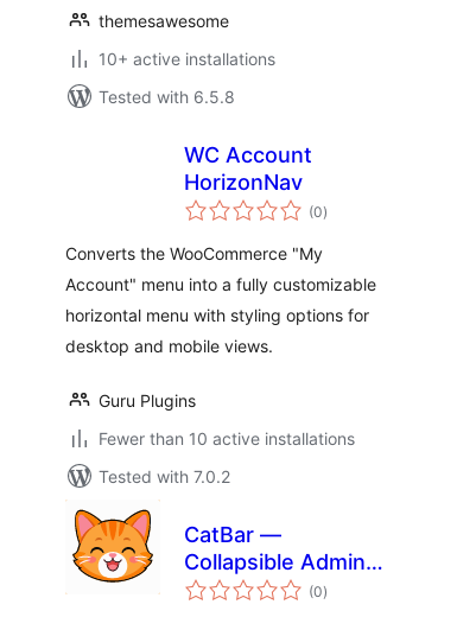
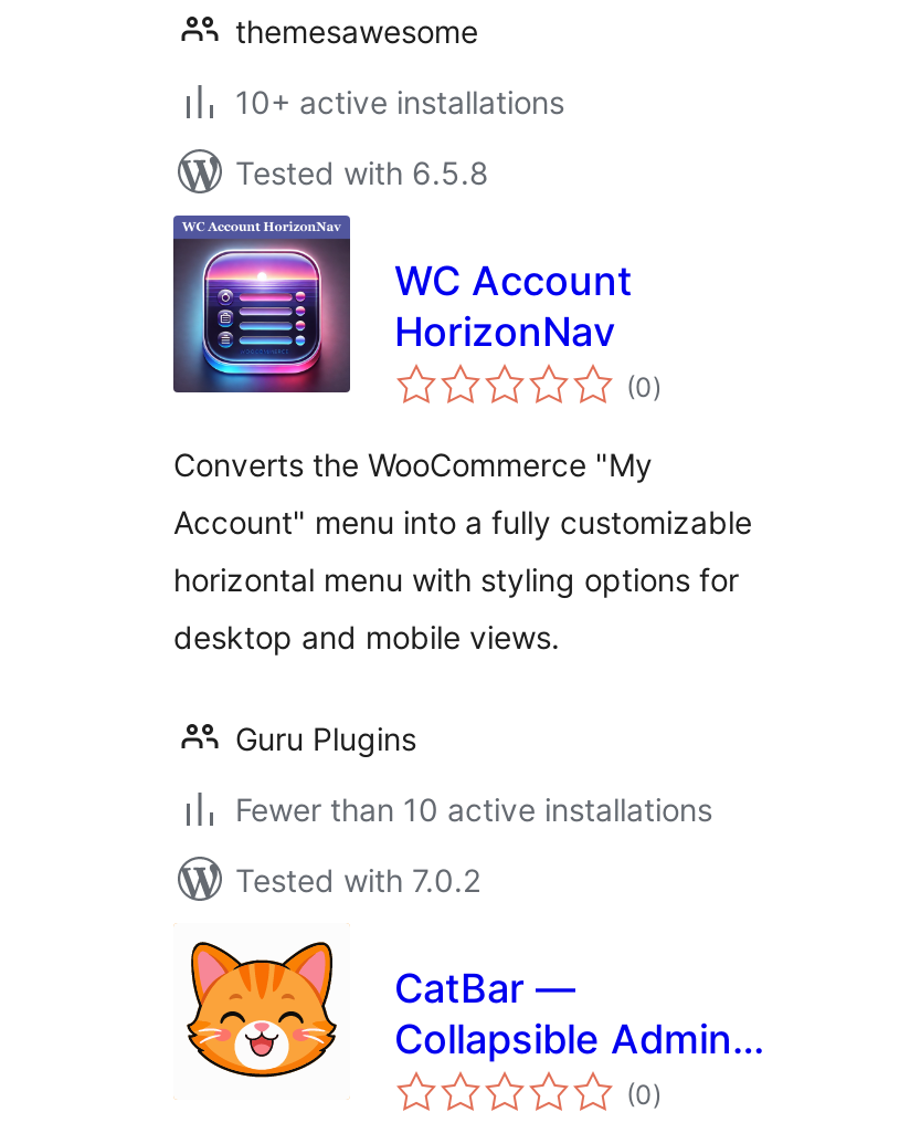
none -> [171,213,352,395] [image]

